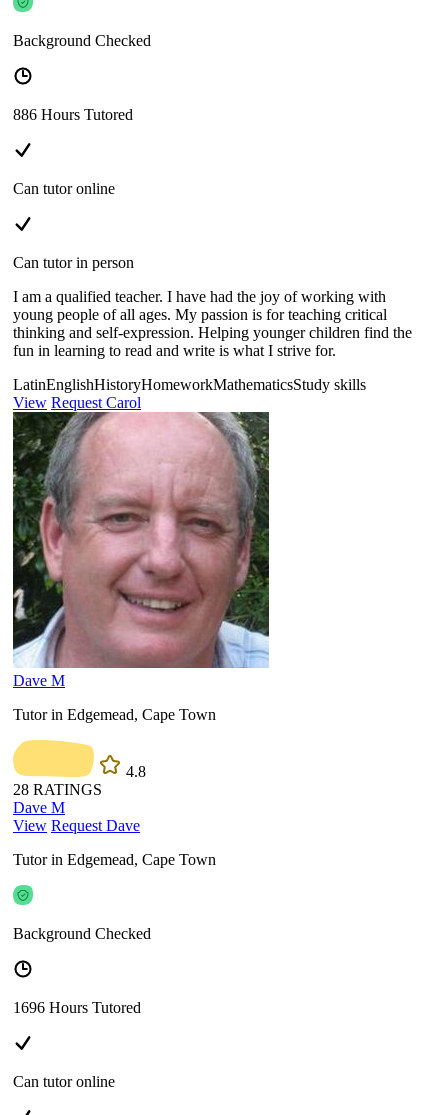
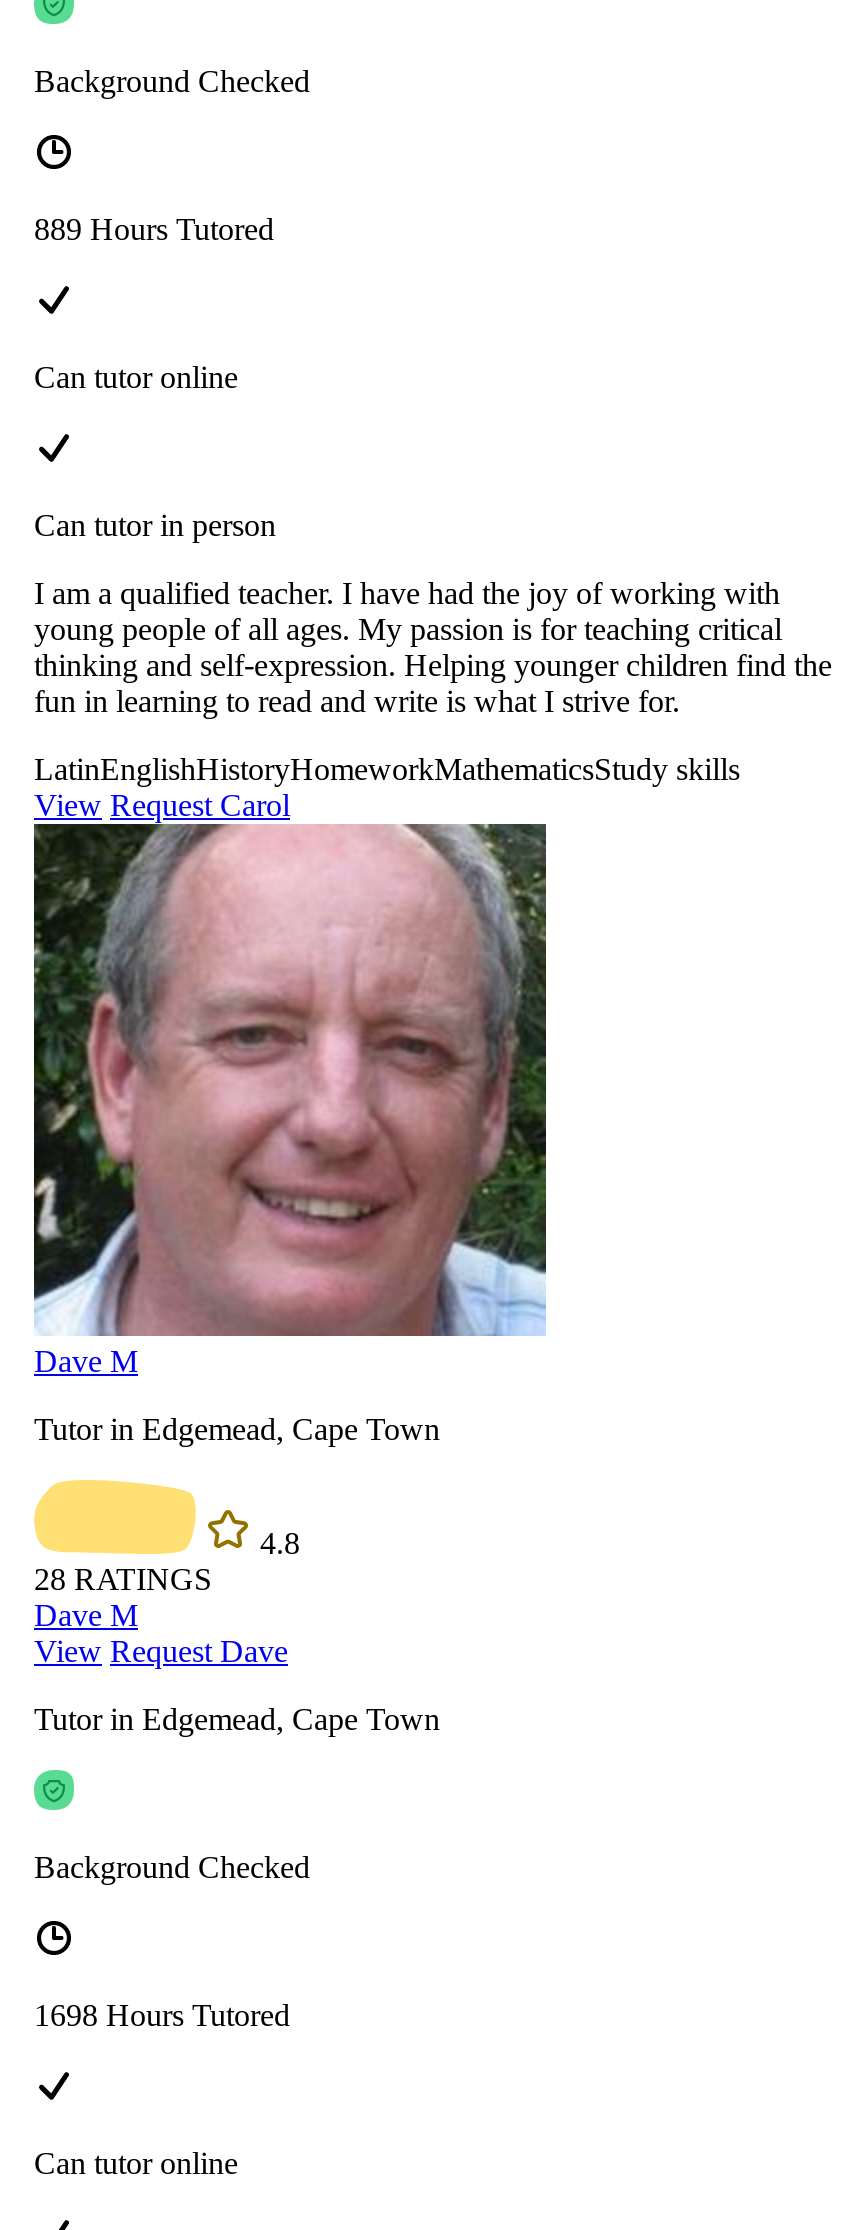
[13,106,133,123] 886 Hours Tutored -> [34,212,274,246] 889 Hours Tutored
[13,999,141,1016] 1696 Hours Tutored -> [34,1998,290,2032] 1698 Hours Tutored

